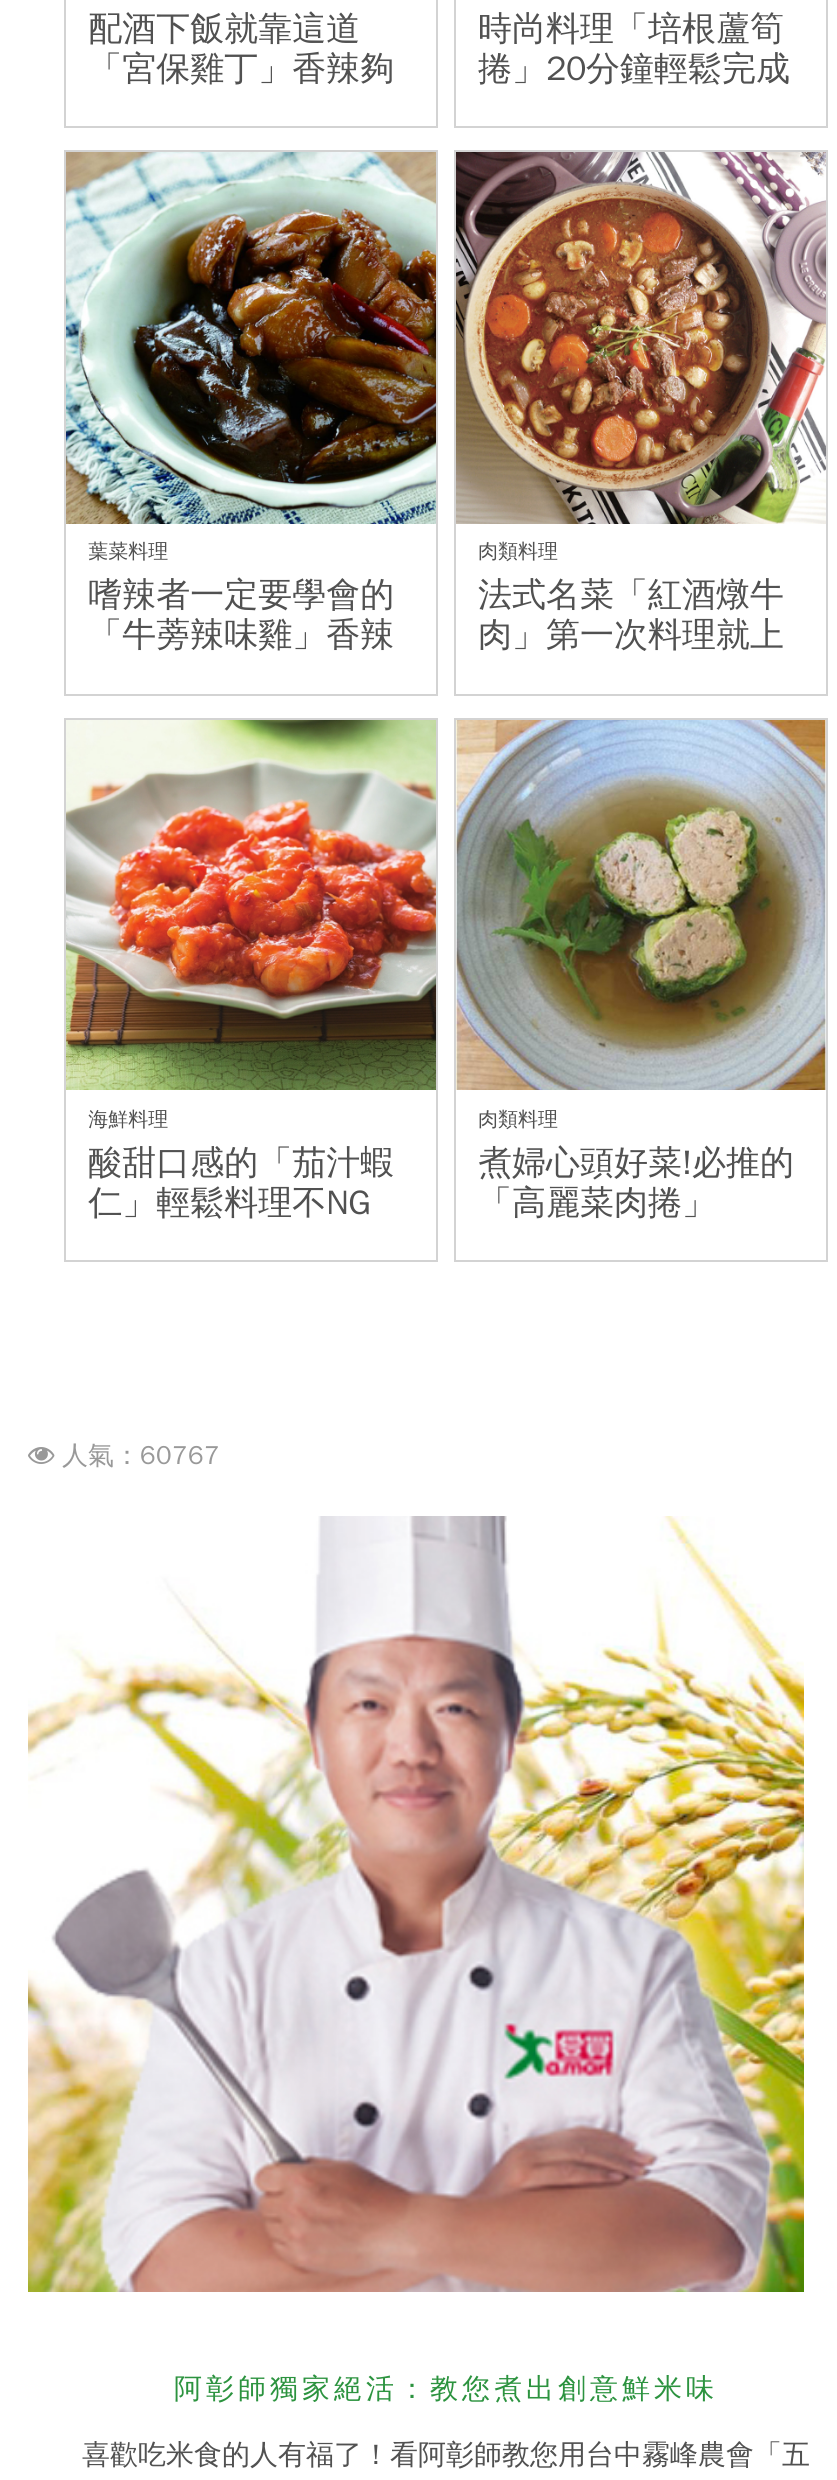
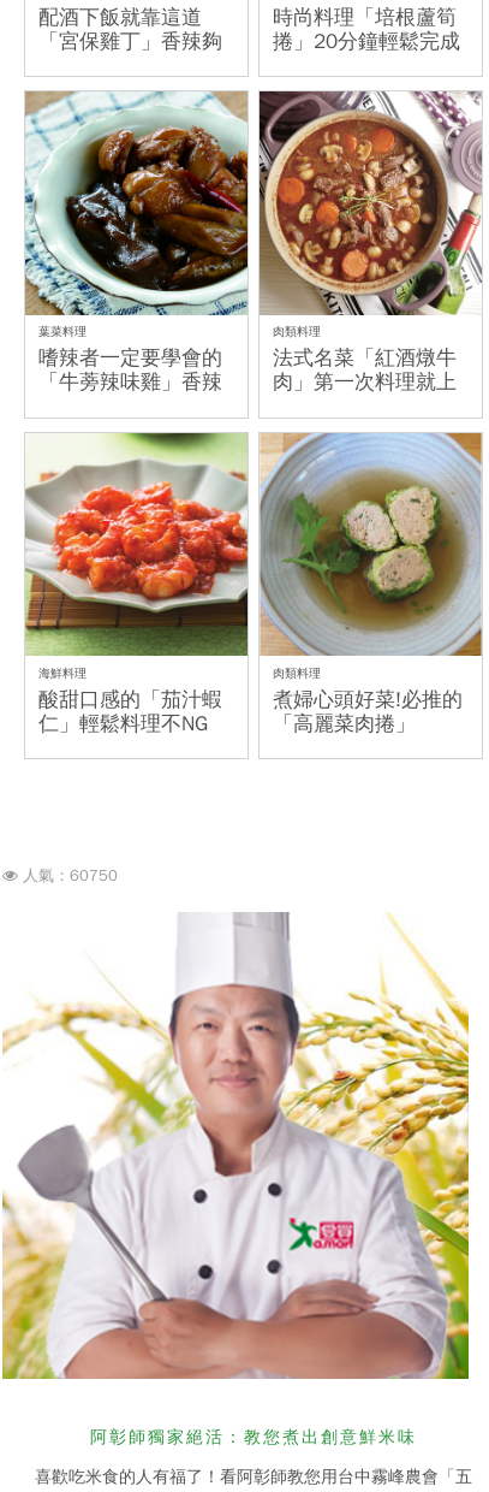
[62,1437,220,1471] 人氣：60767 -> [23,865,118,885] 人氣：60750

